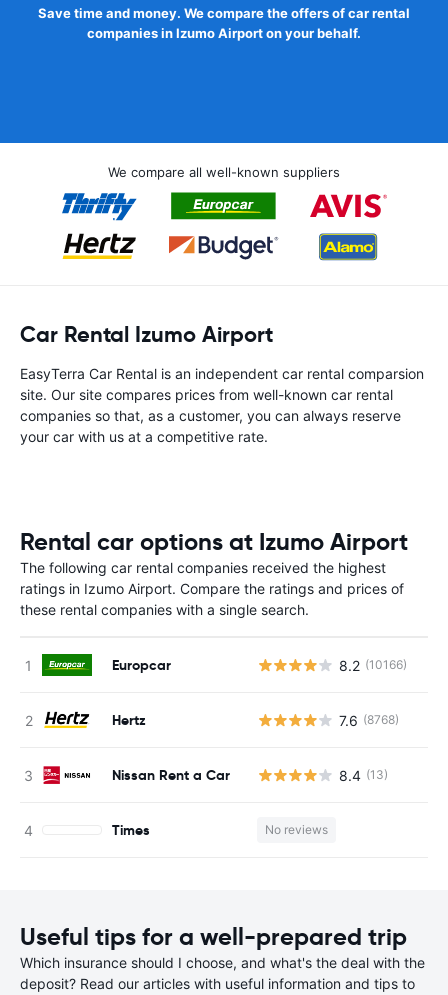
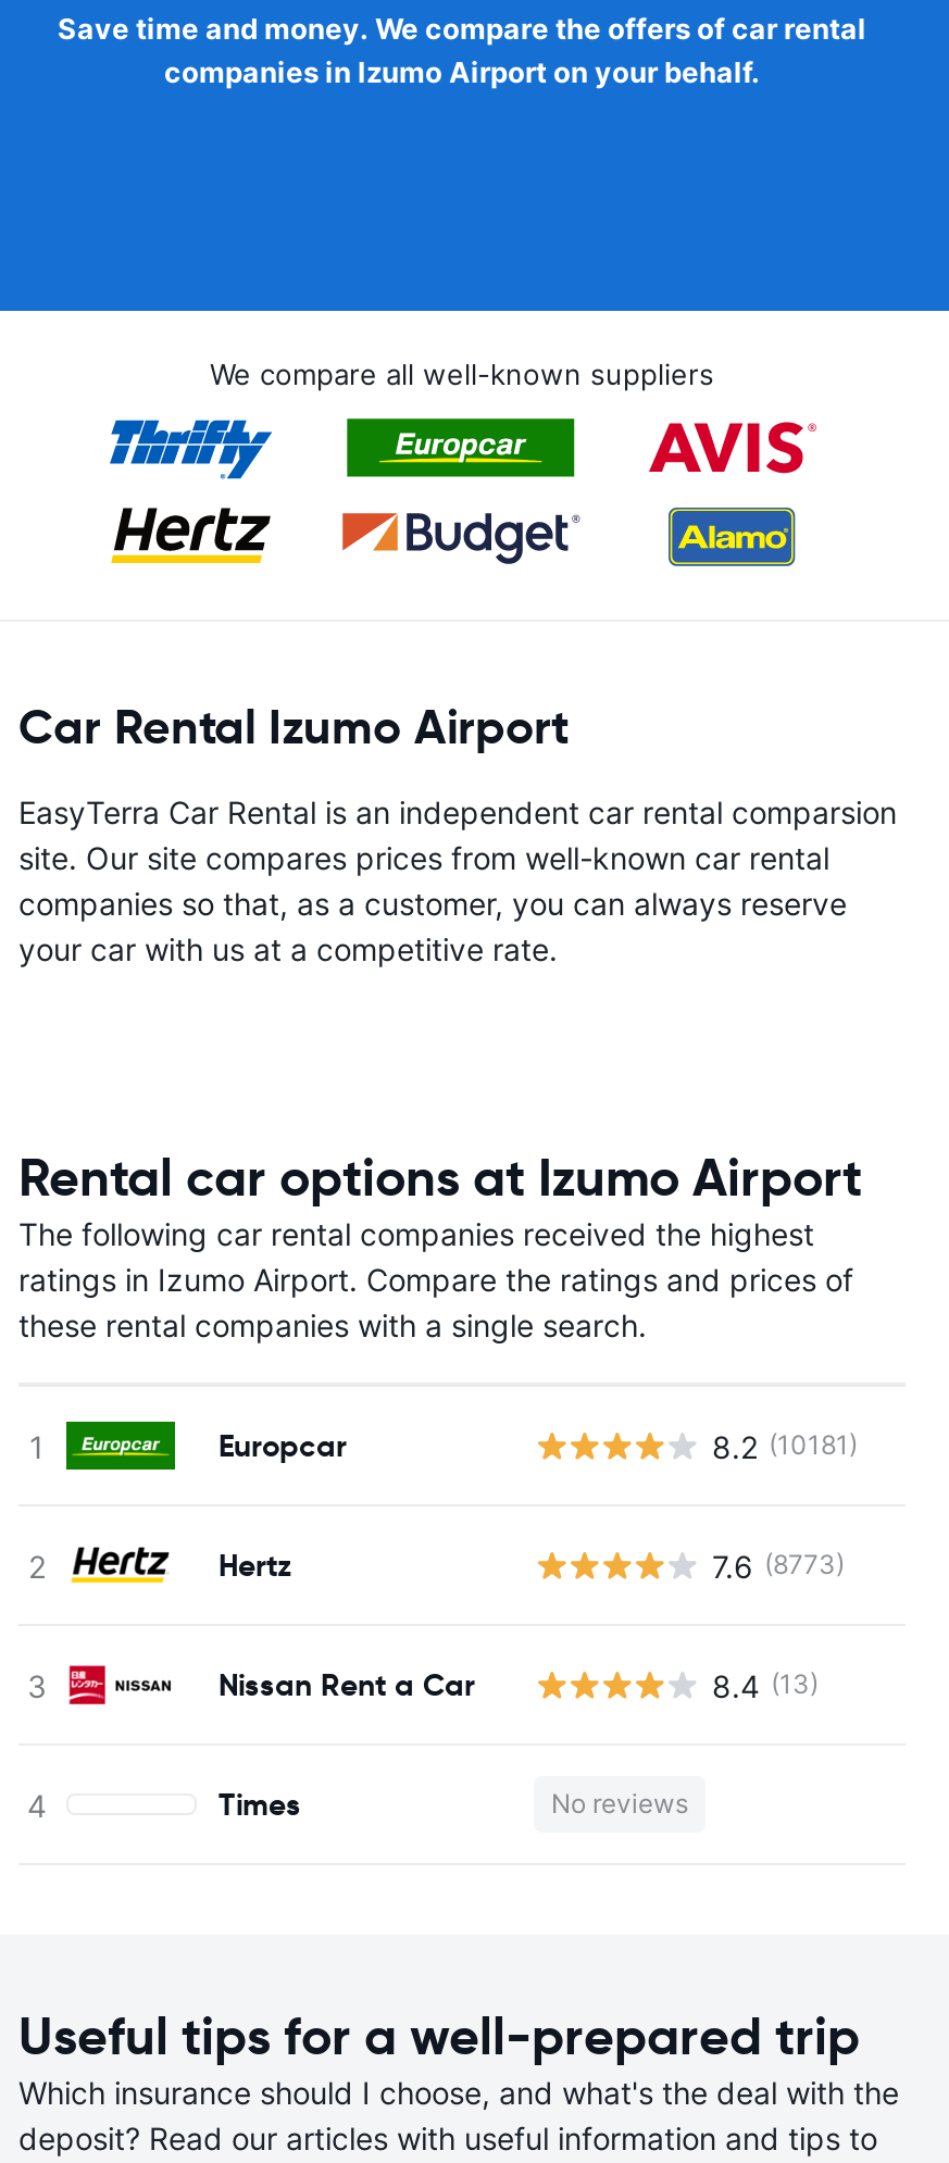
[339,656,407,673] 8.2 (10166) -> [712,1427,858,1464] 8.2 (10181)
[339,711,399,728] 7.6 (8768) -> [712,1547,845,1584] 7.6 (8773)

